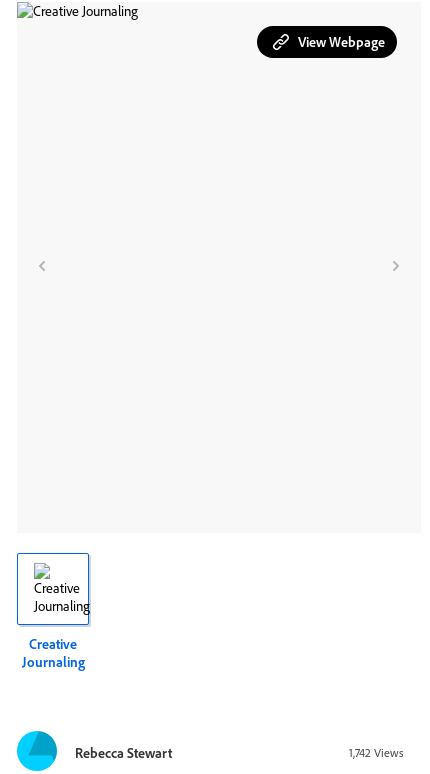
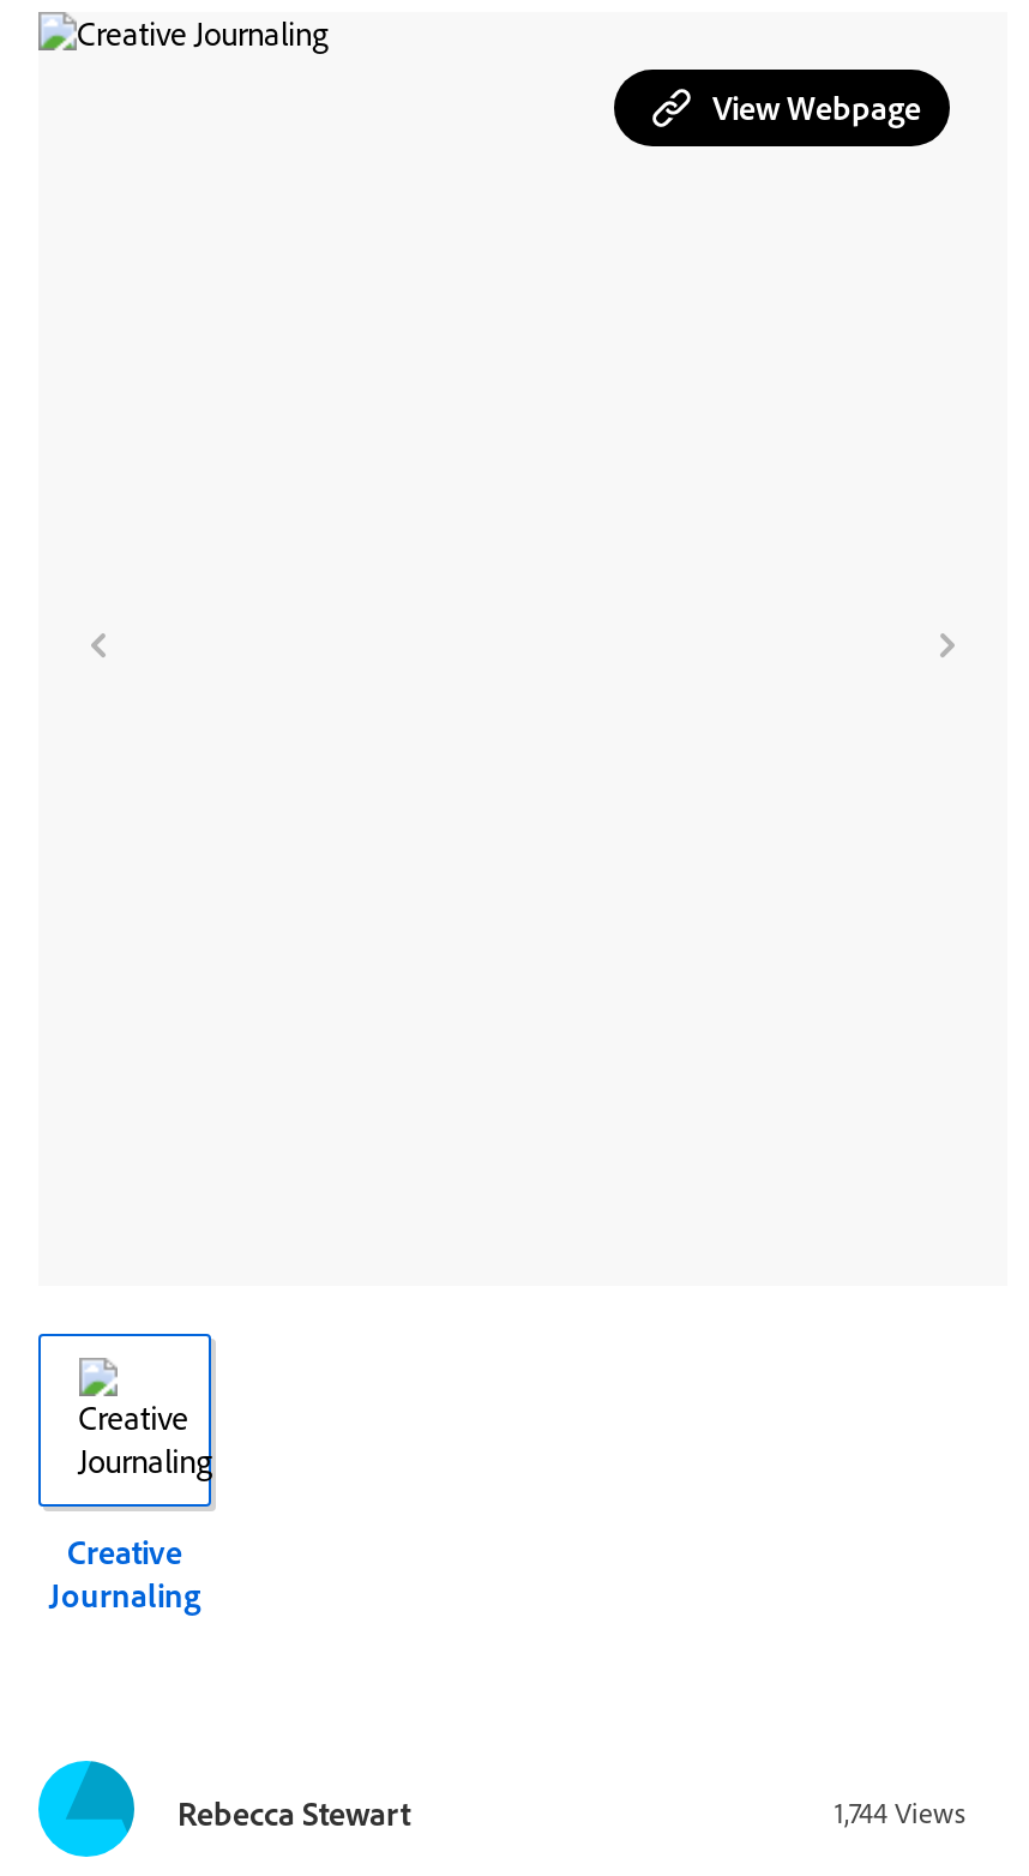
[349,745,404,760] 1,742 Views -> [835,1794,967,1830] 1,744 Views

